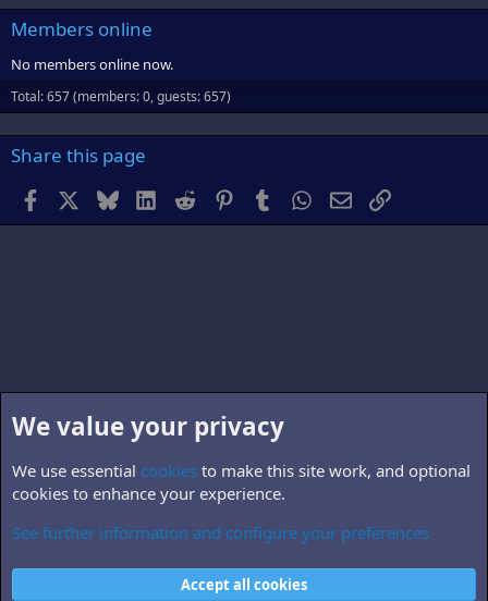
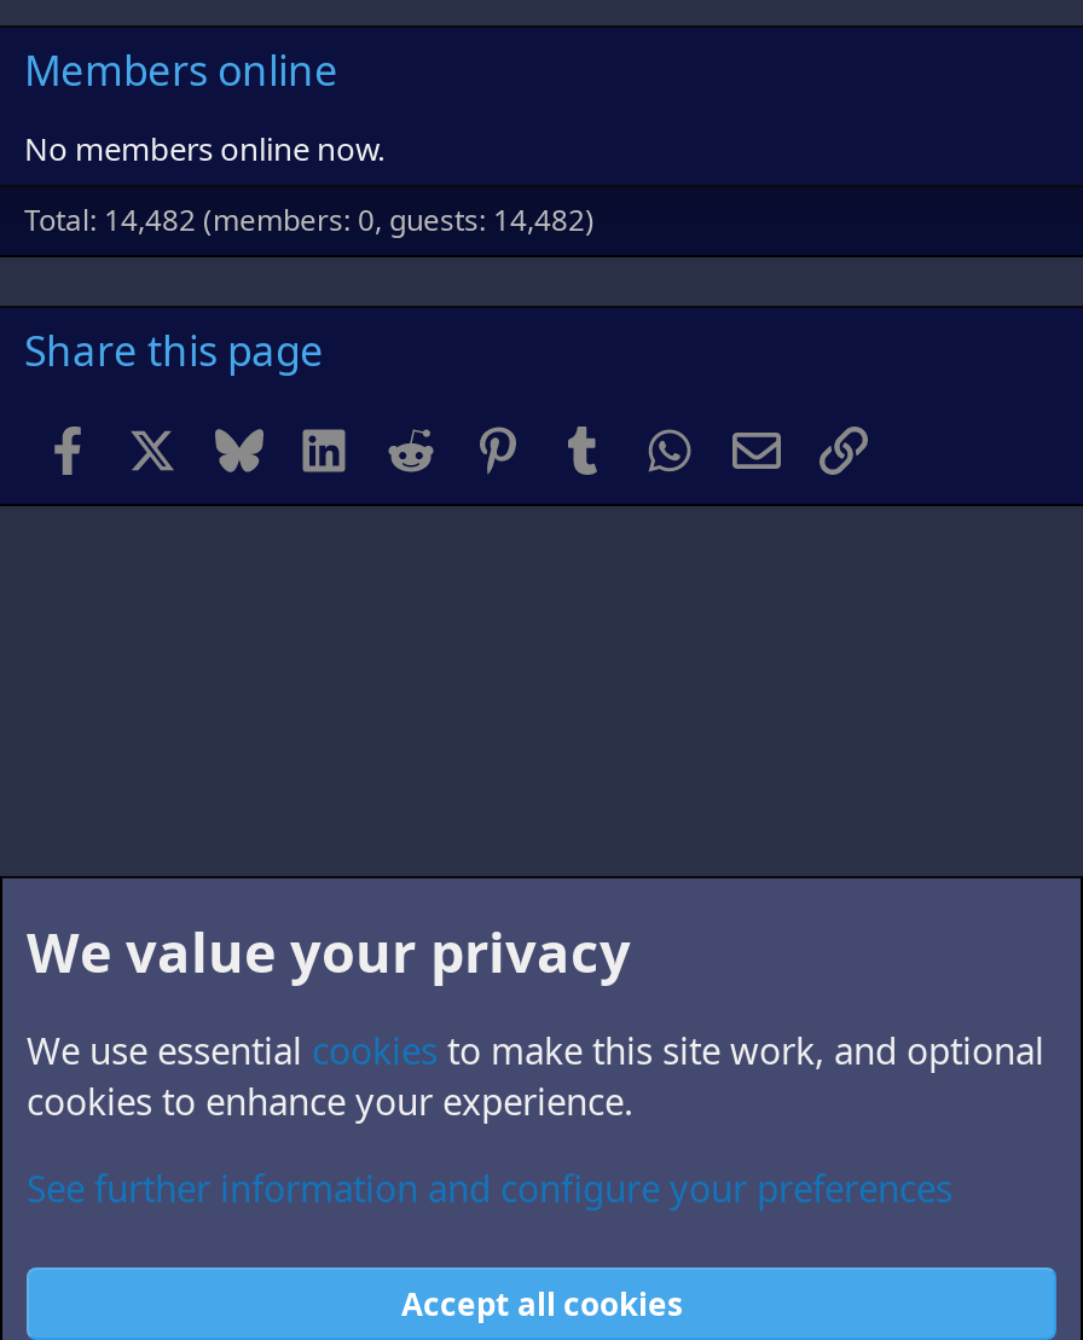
[11,87,231,106] Total: 657 (members: 0, guests: 657) -> [24,200,595,241] Total: 14,482 (members: 0, guests: 14,482)

